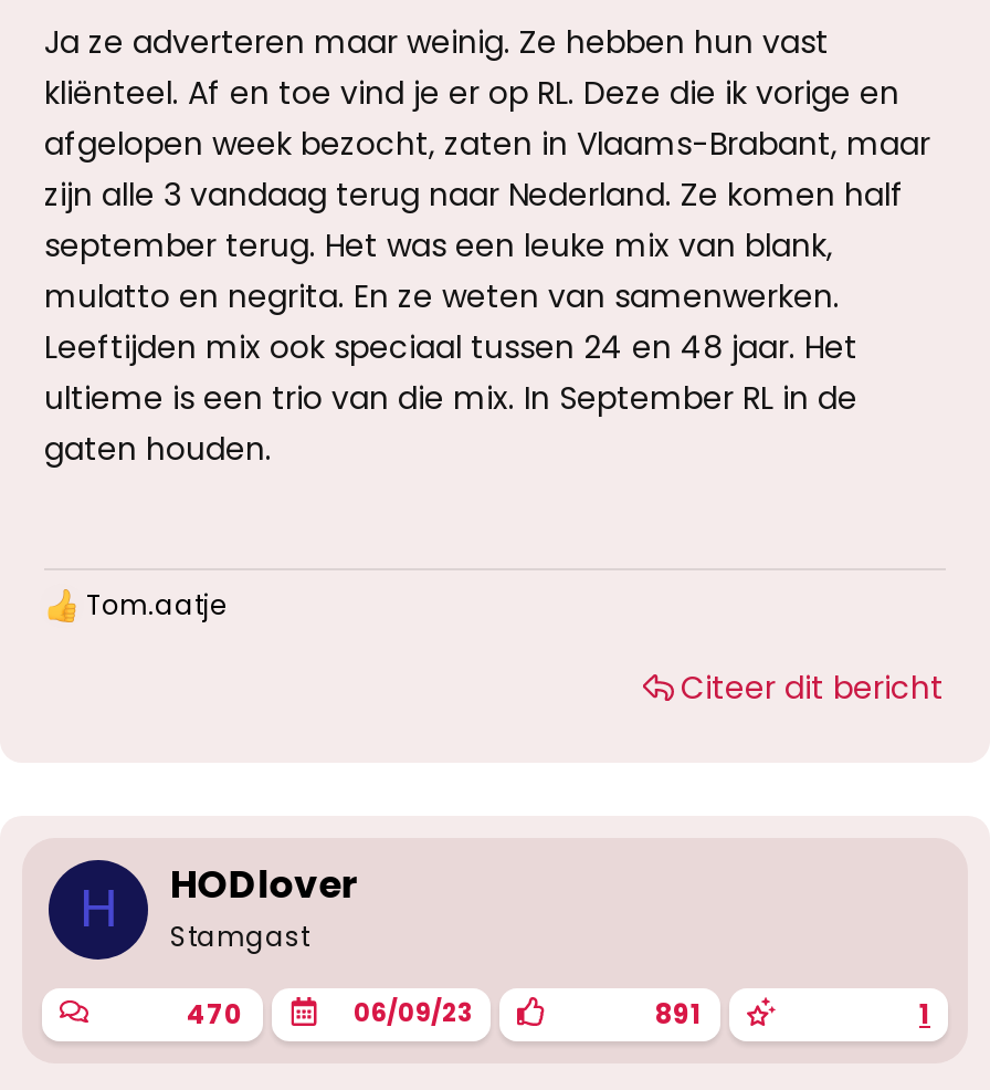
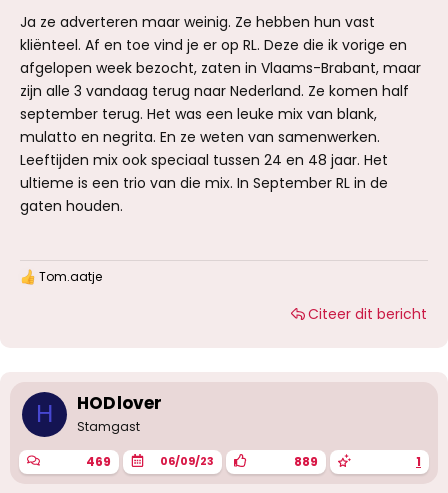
[187,994,244,1031] 470 -> [85,452,110,469] 469
[655,994,702,1031] 891 -> [293,452,317,469] 889

